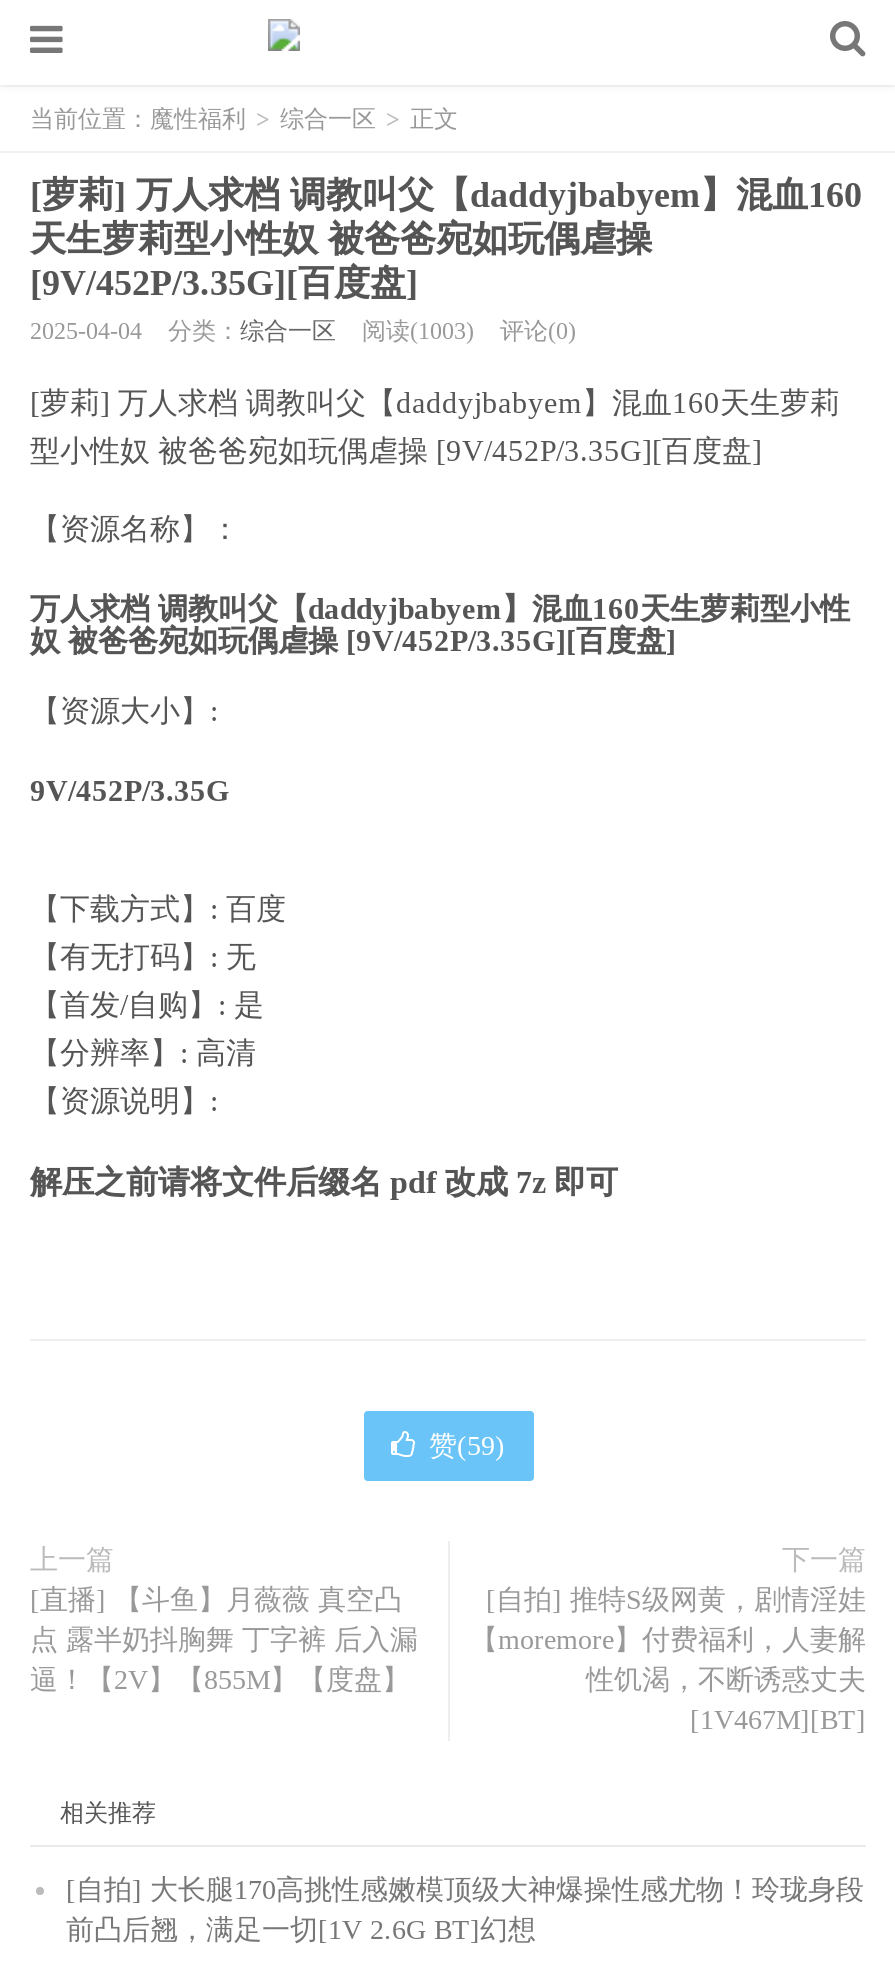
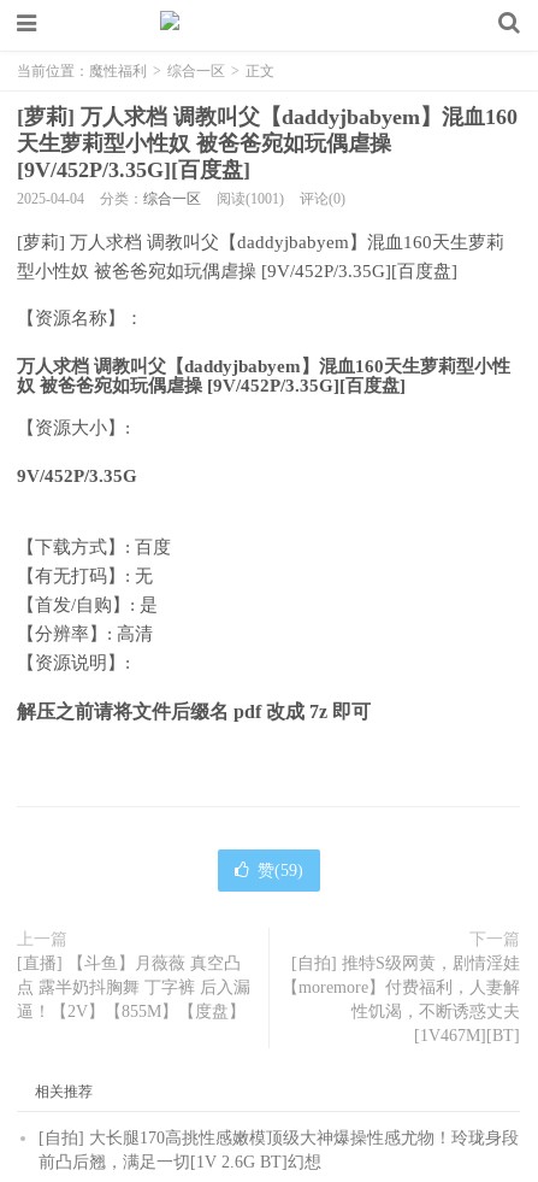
[30,317,576,345] 2025-04-04 分类：综合一区 阅读(1003) 评论(0) -> [17,190,345,207] 2025-04-04 分类：综合一区 阅读(1001) 评论(0)

